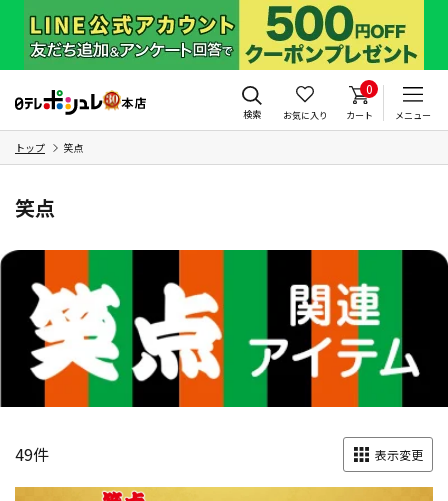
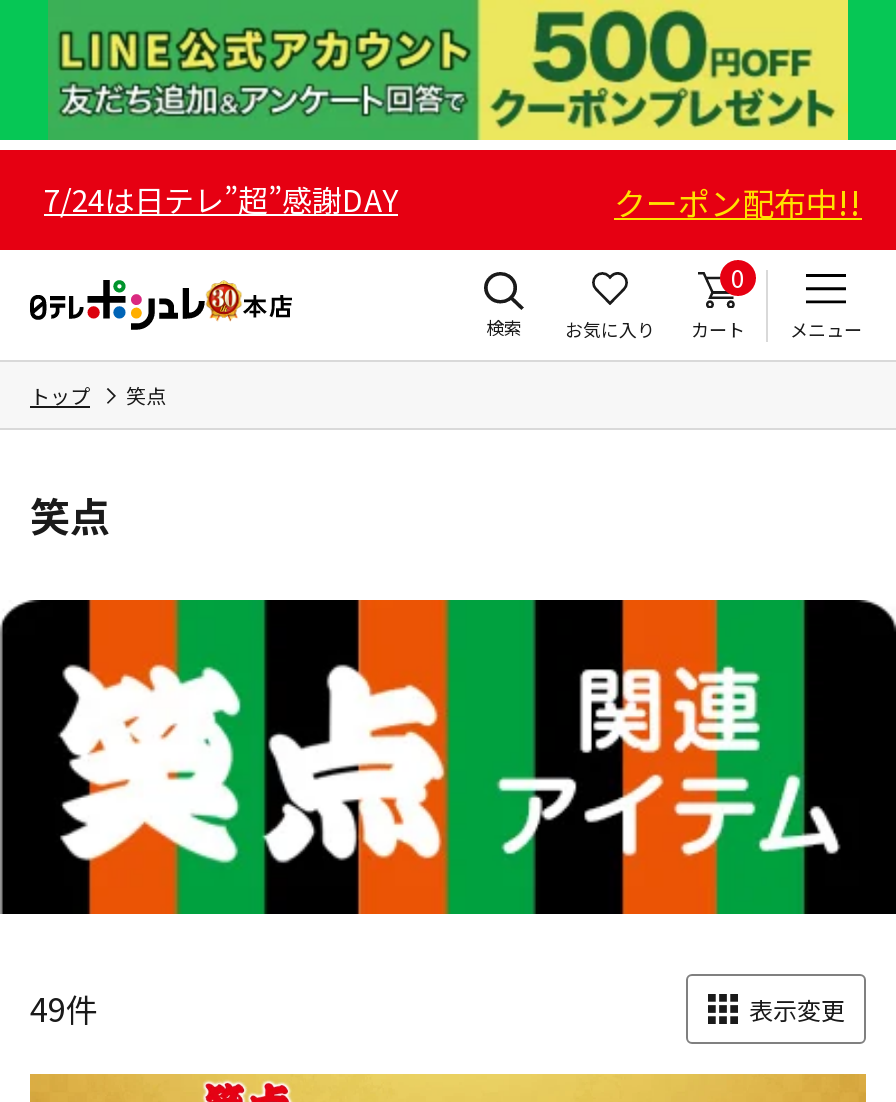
none -> [44,178,862,226] 7/24は日テレ”超”感謝DAY | クーポン配布中!!

